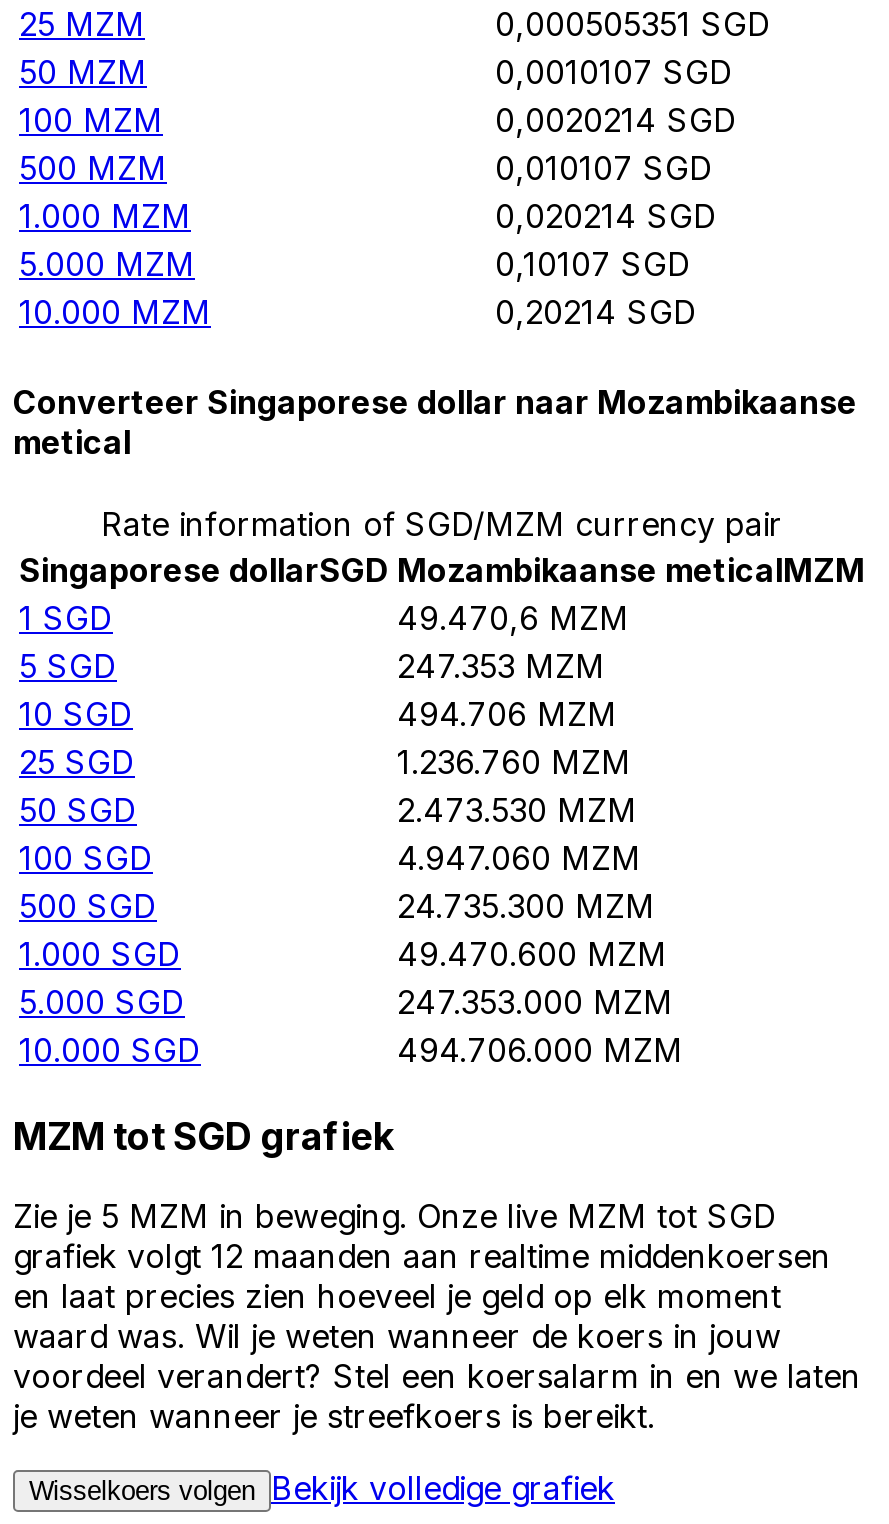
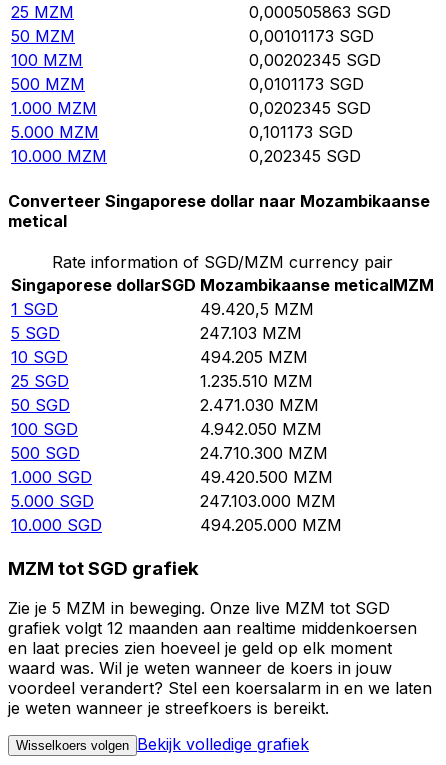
[495,5,771,45] 0,000505351 SGD -> [249,2,391,22] 0,000505863 SGD
[495,53,733,93] 0,0010107 SGD -> [249,26,374,46] 0,00101173 SGD
[495,101,737,141] 0,0020214 SGD -> [249,50,381,70] 0,00202345 SGD
[495,149,713,189] 0,010107 SGD -> [249,74,364,94] 0,0101173 SGD
[495,197,717,237] 0,020214 SGD -> [249,98,371,118] 0,0202345 SGD
[495,245,691,285] 0,10107 SGD -> [249,122,353,142] 0,101173 SGD
[495,293,697,333] 0,20214 SGD -> [249,146,361,166] 0,202345 SGD
[397,598,629,638] 49.470,6 MZM -> [200,299,314,319] 49.420,5 MZM
[397,646,605,686] 247.353 MZM -> [200,323,302,343] 247.103 MZM
[397,694,617,734] 494.706 MZM -> [200,347,308,367] 494.205 MZM
[397,742,631,782] 1.236.760 MZM -> [200,371,313,391] 1.235.510 MZM
[397,790,637,830] 2.473.530 MZM -> [200,395,319,415] 2.471.030 MZM
[397,838,641,878] 4.947.060 MZM -> [200,419,322,439] 4.942.050 MZM
[397,886,655,926] 24.735.300 MZM -> [200,443,328,463] 24.710.300 MZM
[397,934,667,974] 49.470.600 MZM -> [200,467,333,487] 49.420.500 MZM
[397,982,673,1022] 247.353.000 MZM -> [200,491,336,511] 247.103.000 MZM
[397,1030,683,1070] 494.706.000 MZM -> [200,515,342,535] 494.205.000 MZM

